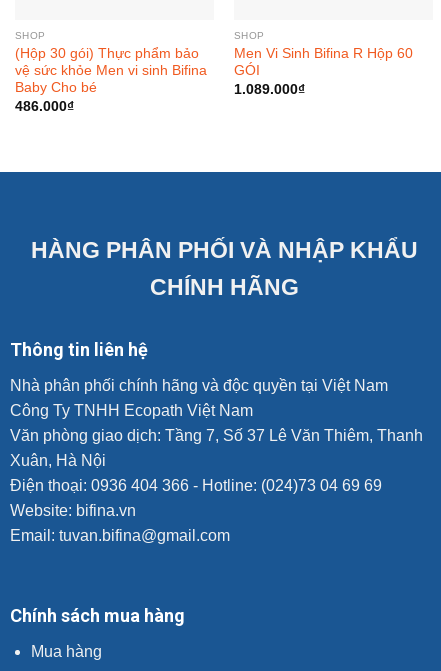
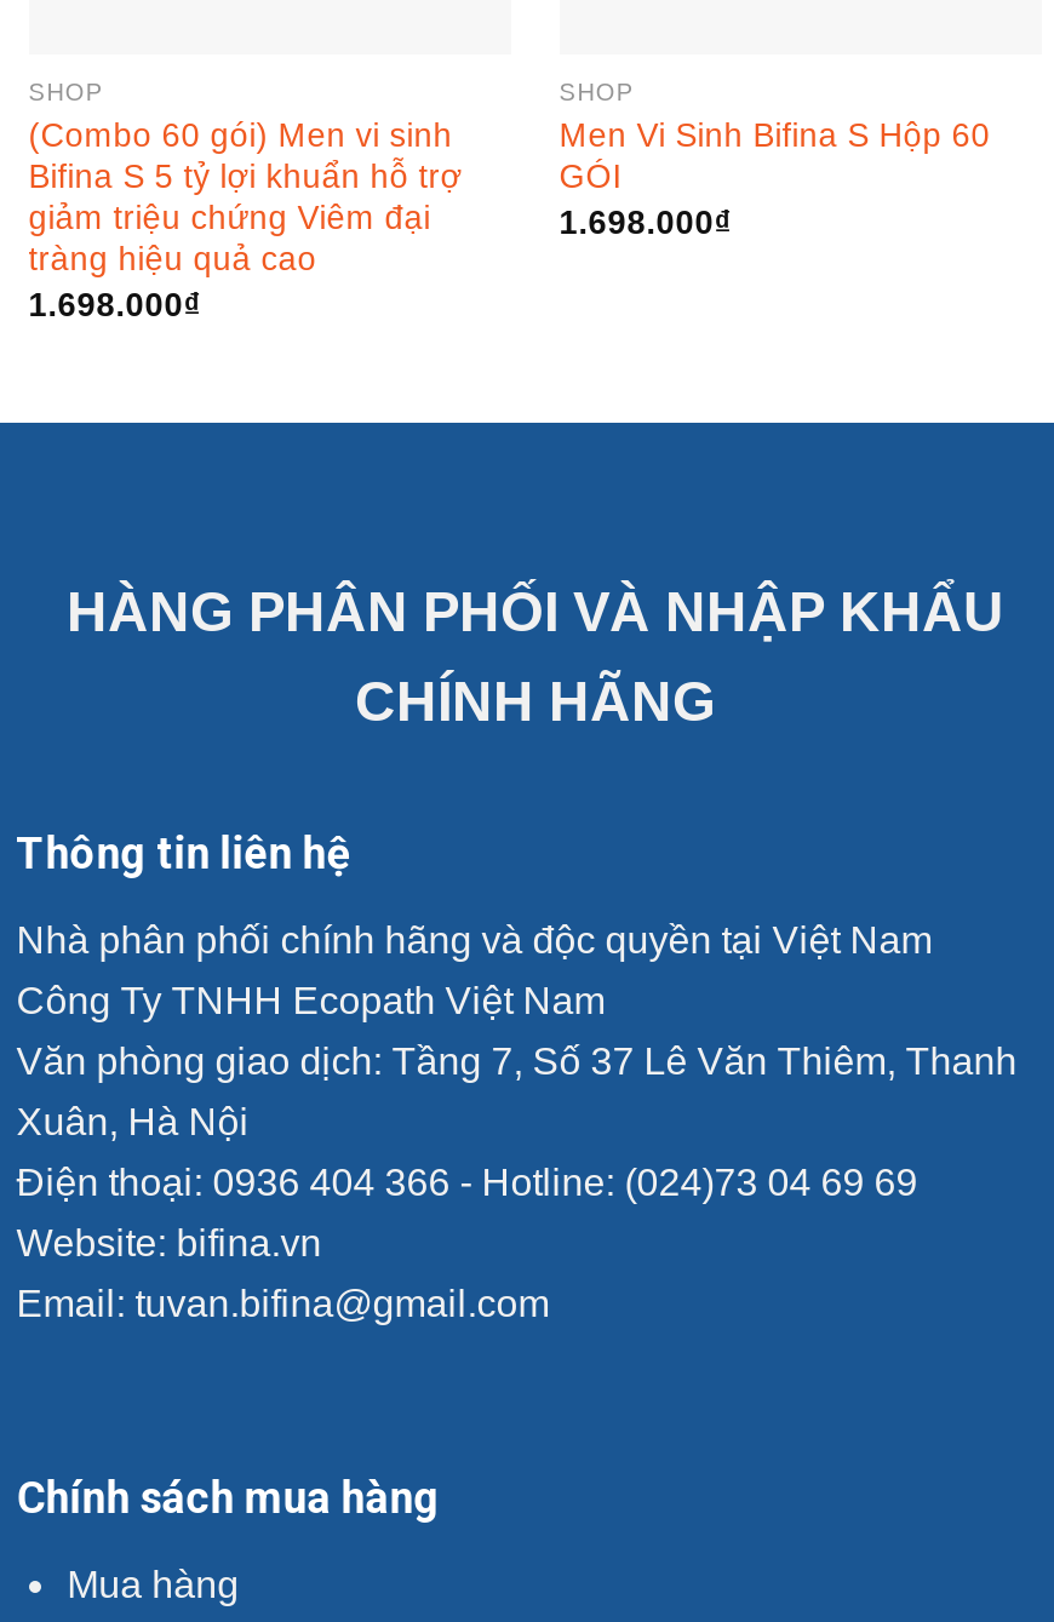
[15,46,207,114] (Hộp 30 gói) Thực phẩm bảo | vệ sức khỏe Men vi sinh Bifina | Baby Cho bé | 486.000₫ -> [29,118,462,322] (Combo 60 gói) Men vi sinh | Bifina S 5 tỷ lợi khuẩn hỗ trợ | giảm triệu chứng Viêm đại | tràng hiệu quả cao | 1.698.000₫
[234,46,413,61] Men Vi Sinh Bifina R Hộp 60 -> [559,118,991,154] Men Vi Sinh Bifina S Hộp 60
[234,82,305,97] 1.089.000₫ -> [559,204,731,240] 1.698.000₫

